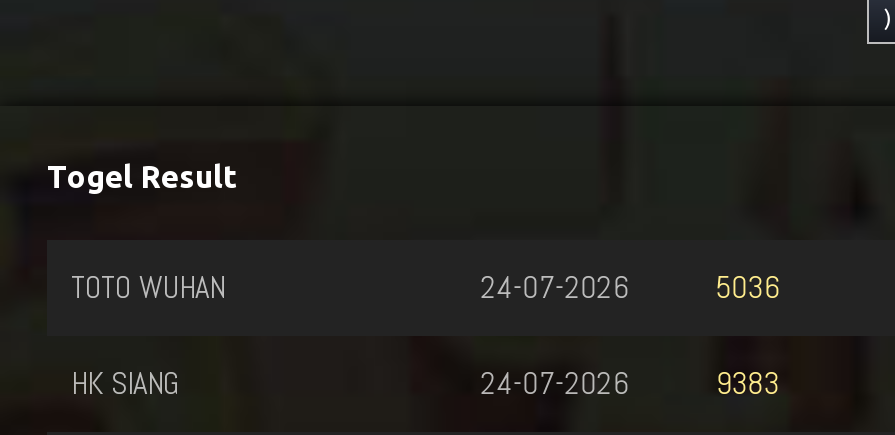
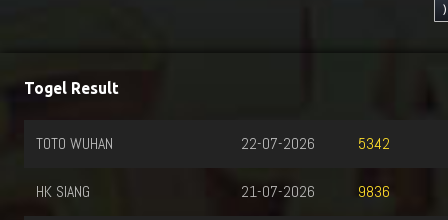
[480,268,628,308] 24-07-2026 -> [241,134,315,154] 22-07-2026
[716,269,780,309] 5036 -> [358,134,390,154] 5342
[480,364,628,404] 24-07-2026 -> [241,182,315,202] 21-07-2026
[716,365,780,405] 9383 -> [358,182,390,202] 9836

